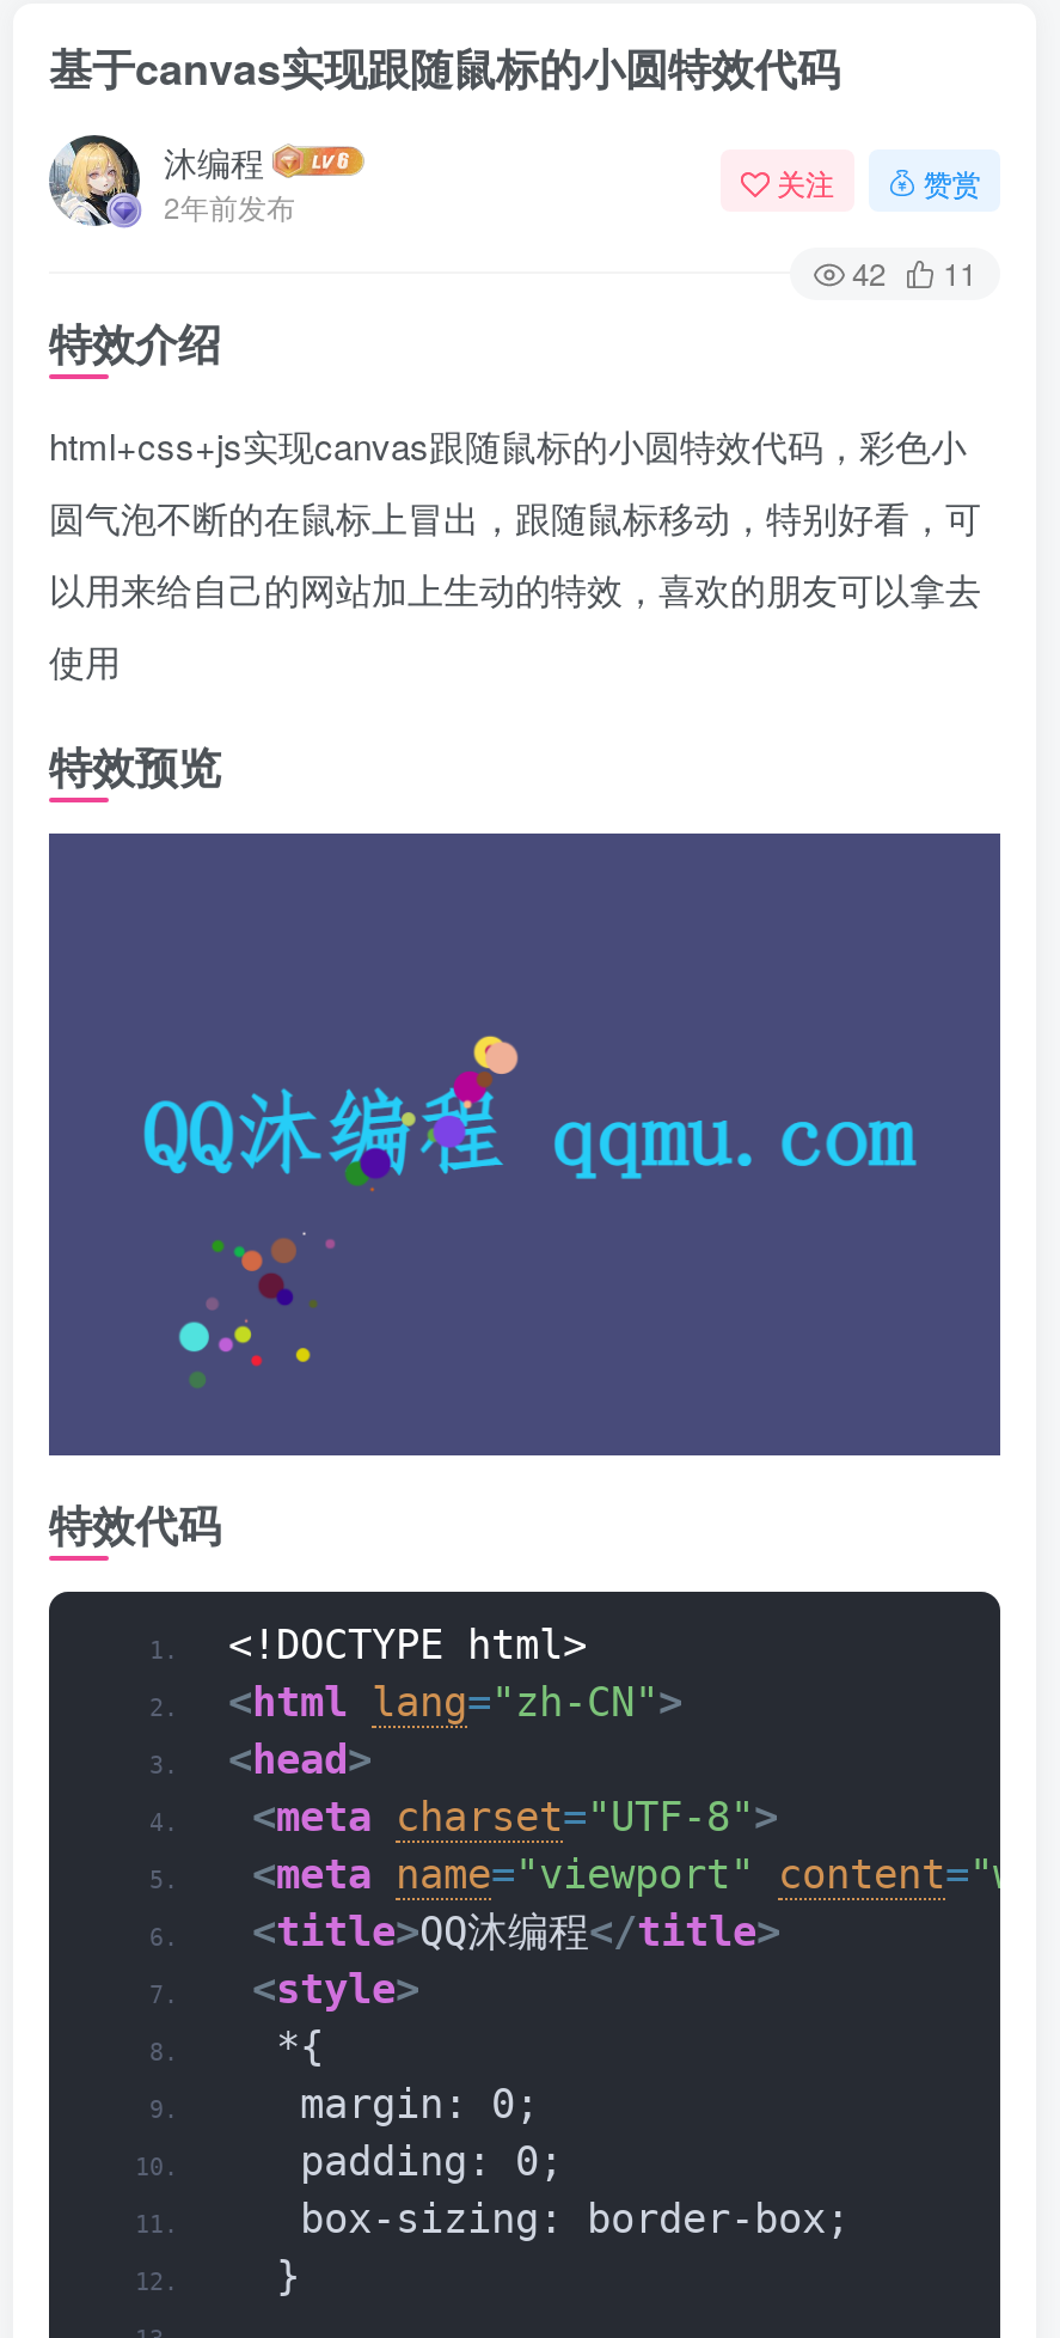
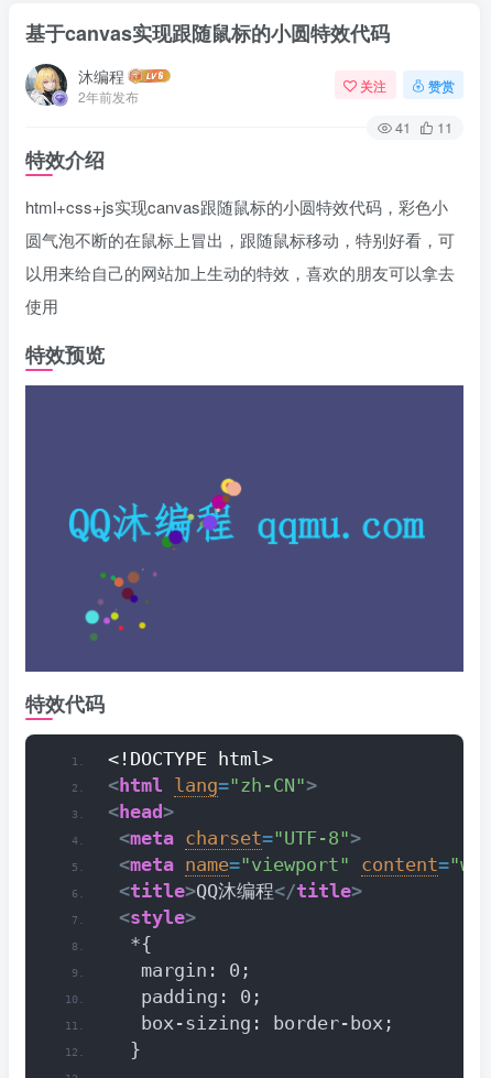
[852,250,976,295] 42 11 -> [395,117,452,138] 41 11

